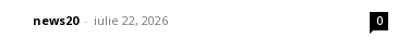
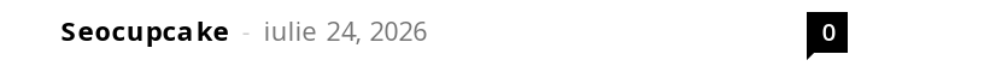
[32,12,168,28] news20 - iulie 22, 2026 -> [61,12,428,48] Seocupcake - iulie 24, 2026

